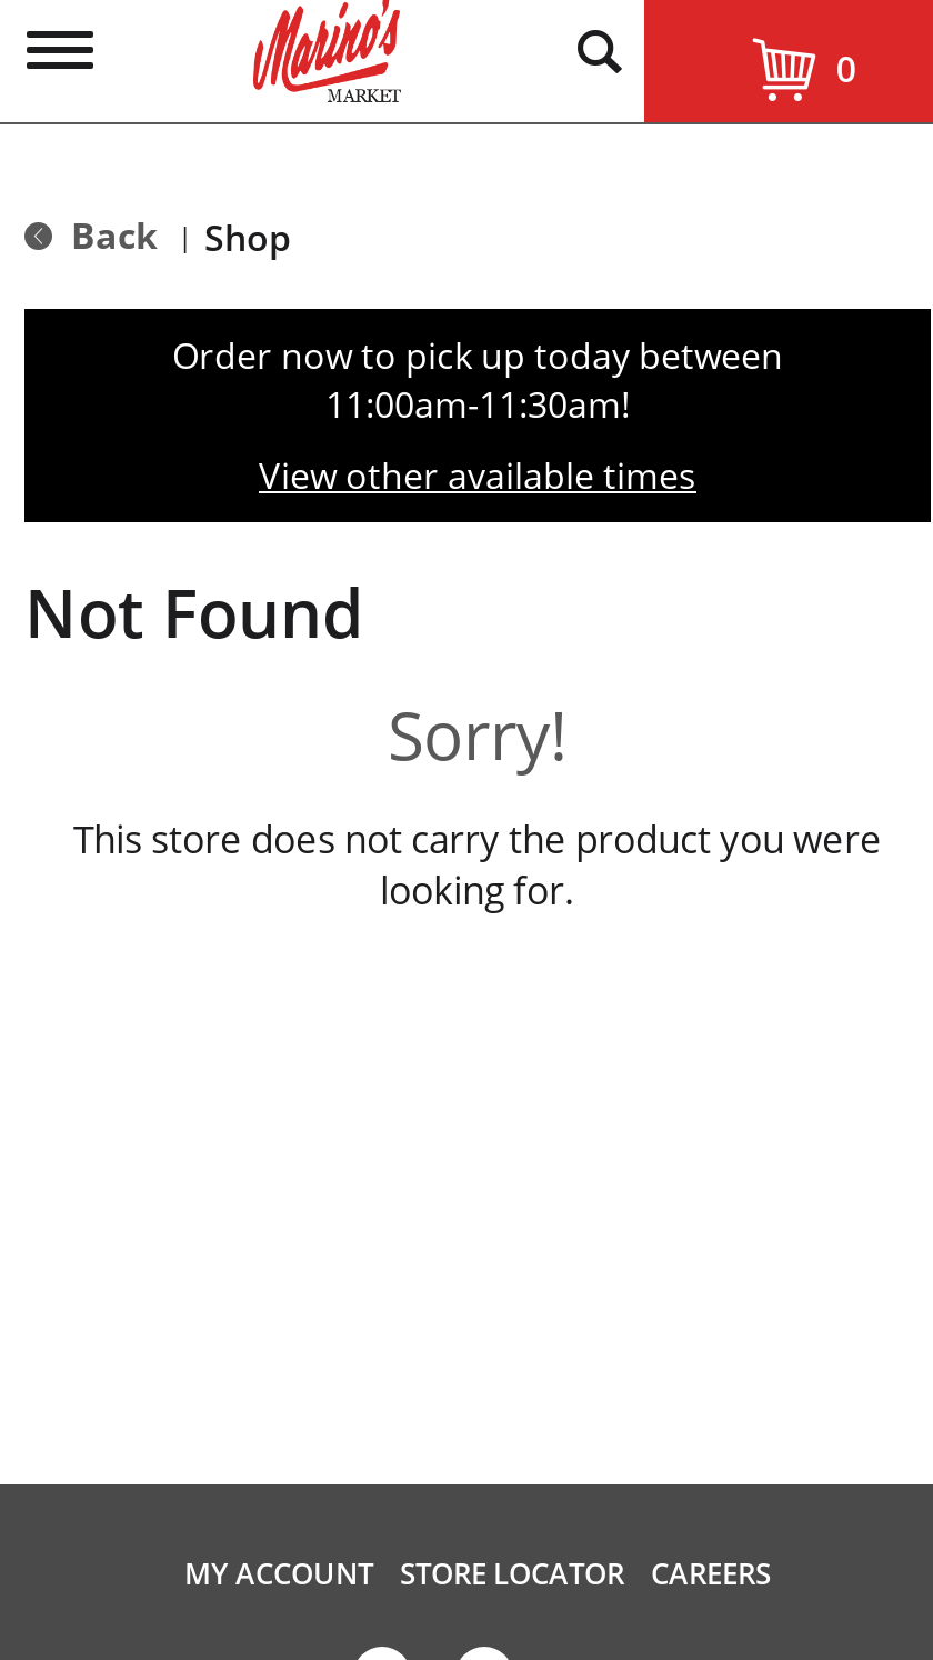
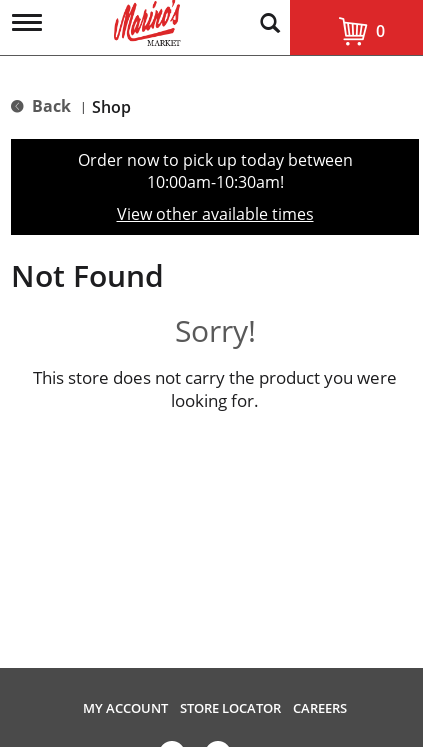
[325,380,630,429] 11:00am-11:30am! -> [146,171,283,193] 10:00am-10:30am!

